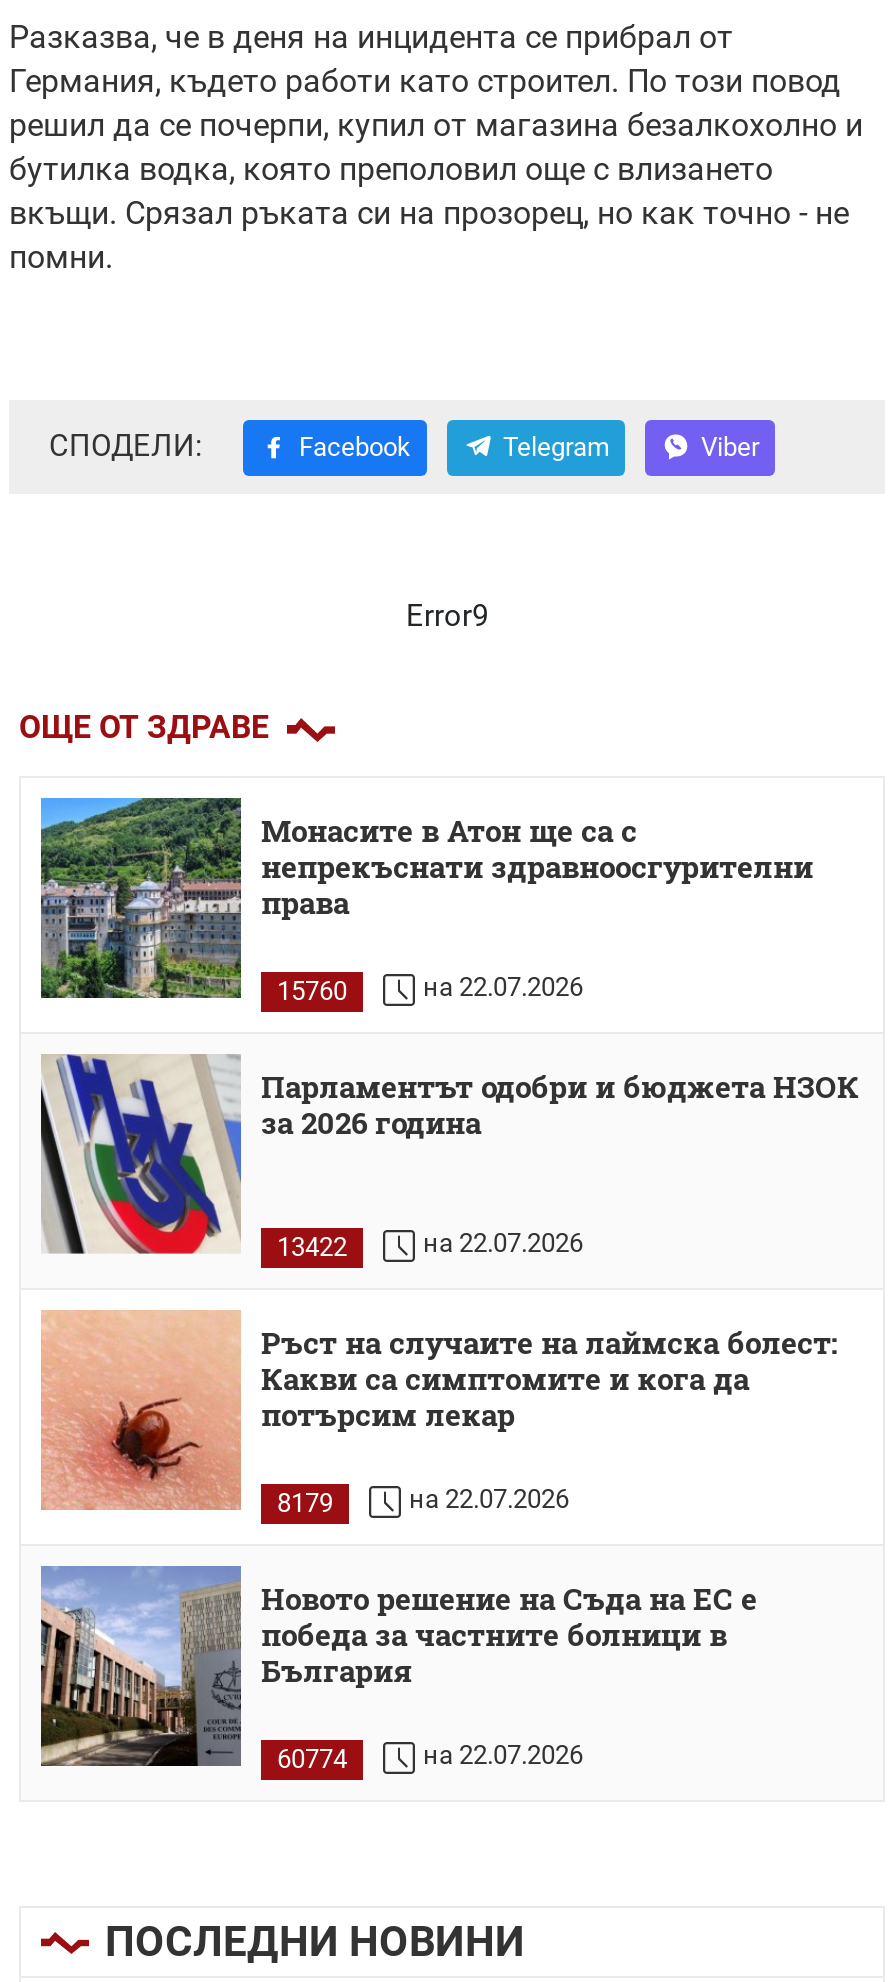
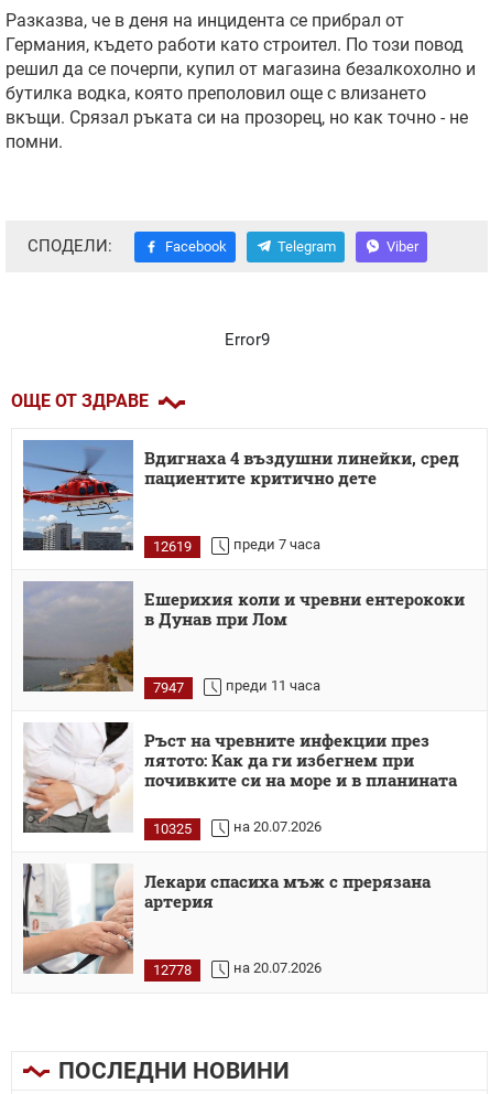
[39,796,813,998] [image] | Монасите в Атон ще са с | непрекъснати здравноосгурителни | права -> [22,439,459,551] [image] | Вдигнаха 4 въздушни линейки, сред | пациентите критично дете
[277,972,583,1006] 15760 | на 22.07.2026 -> [153,536,320,555] 12619 | преди 7 часа
[41,1054,859,1256] [image] | Парламентът одобри и бюджета НЗОК | за 2026 година -> [22,581,465,693] [image] | Ешерихия коли и чревни ентерококи | в Дунав при Лом
[277,1228,583,1262] 13422 | на 22.07.2026 -> [153,677,320,696] 7947 | преди 11 часа
[41,1310,837,1512] [image] | Ръст на случаите на лаймска болест: | Какви са симптомите и кога да | потърсим лекар -> [22,721,457,834] [image] | Ръст на чревните инфекции през | лятото: Как да ги избегнем при | почивките си на море и в планината
[277,1484,569,1518] 8179 | на 22.07.2026 -> [153,819,322,837] 10325 | на 20.07.2026
[39,1564,757,1768] [image] | Новото решение на Съда на ЕС е | победа за частните болници в | България -> [22,864,431,975] [image] | Лекари спасиха мъж с прерязана | артерия
[277,1740,583,1774] 60774 | на 22.07.2026 -> [153,960,322,978] 12778 | на 20.07.2026

